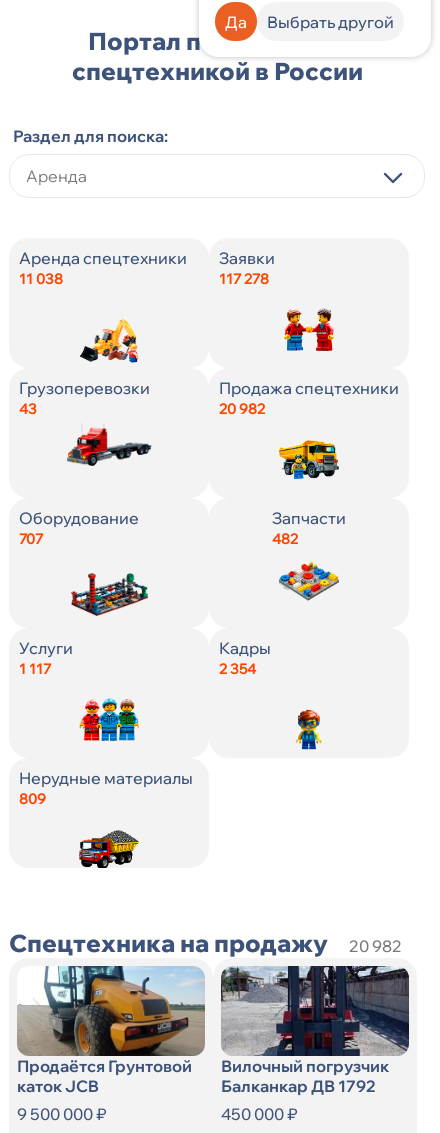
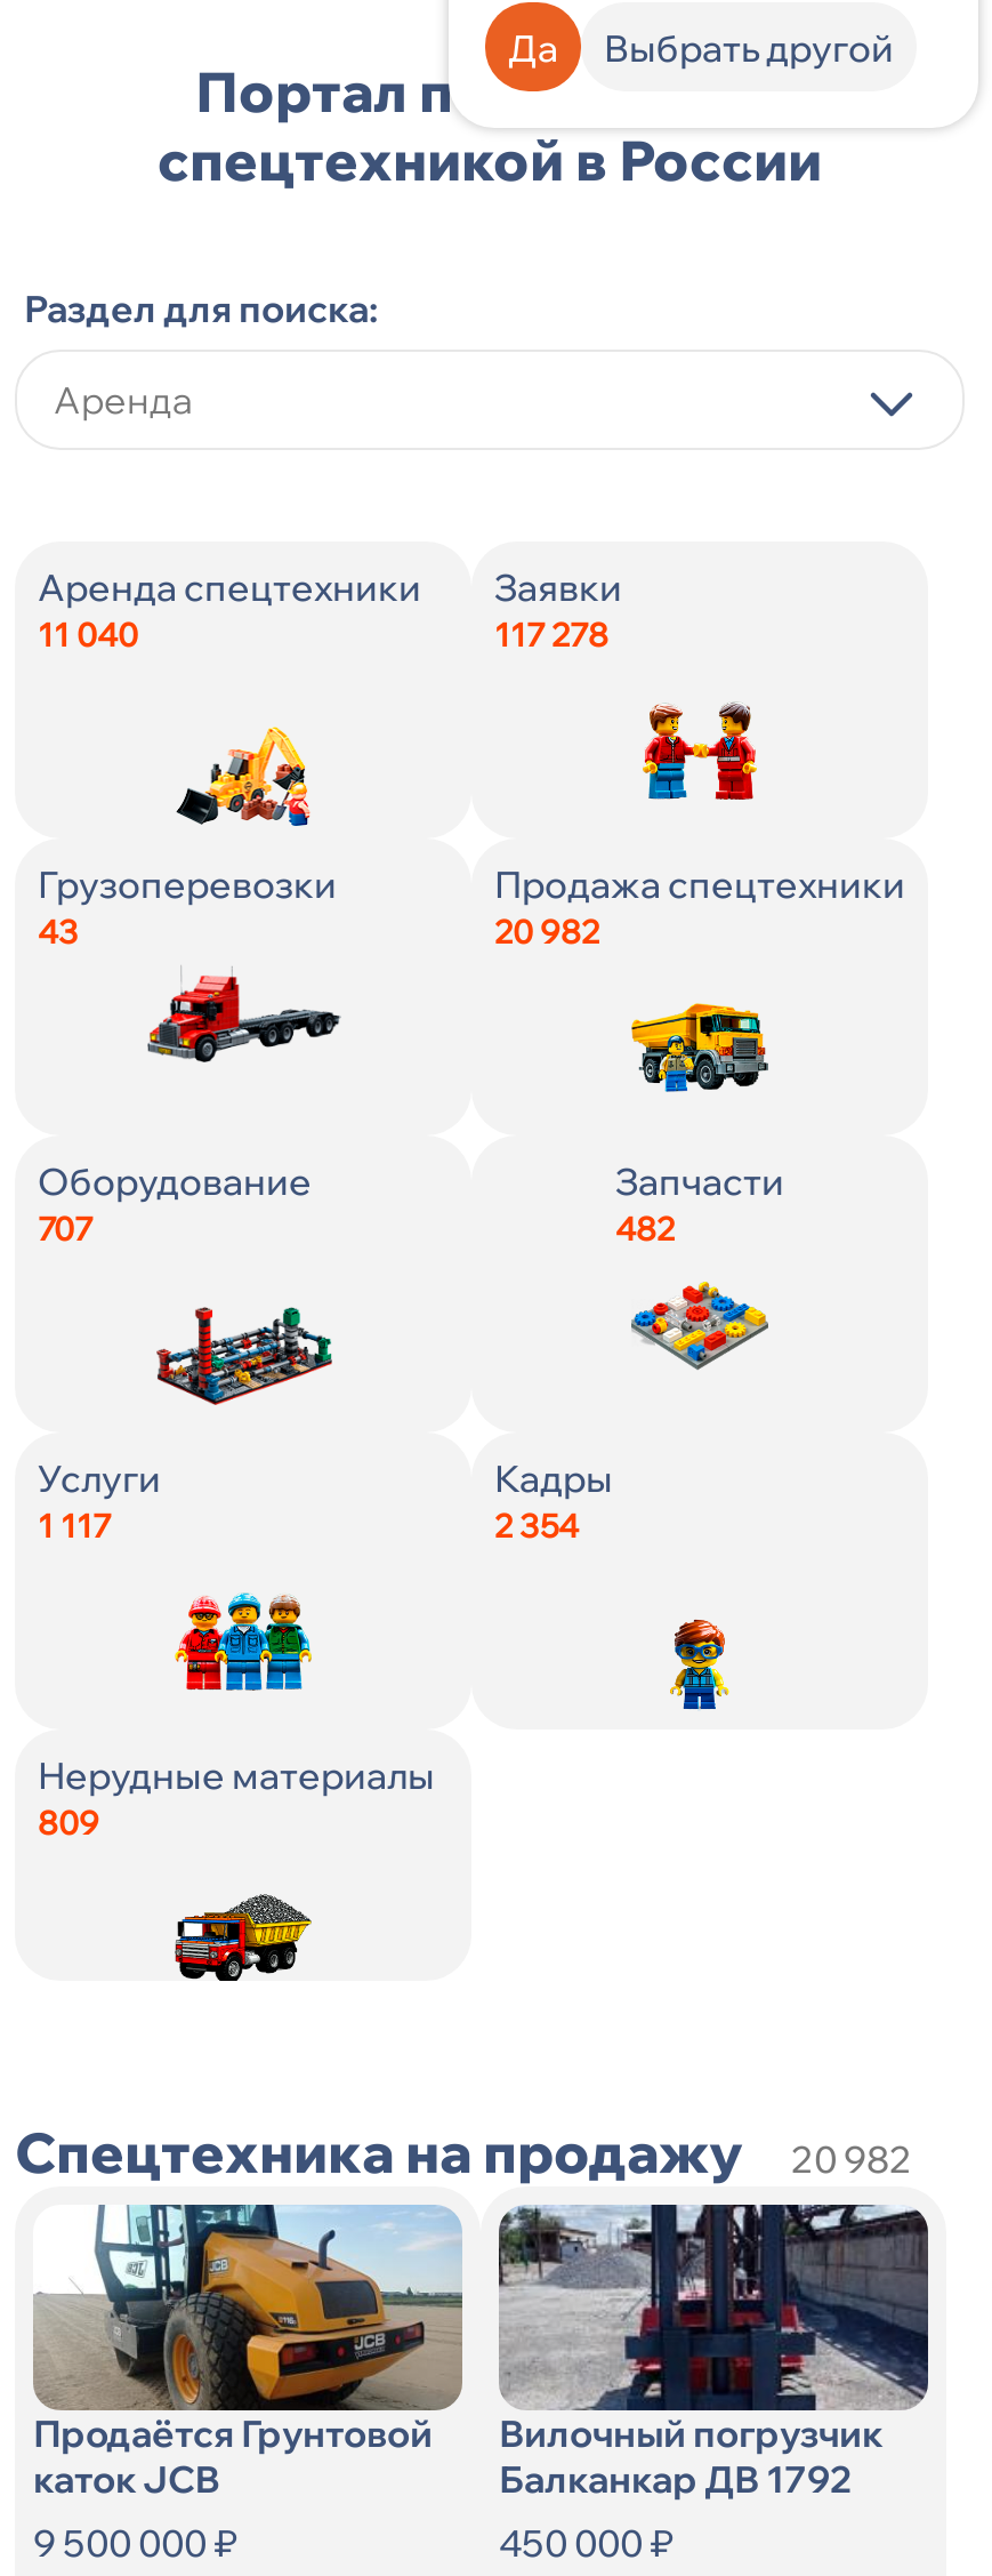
[19,270,63,288] 11 038 -> [38,615,138,656] 11 040

